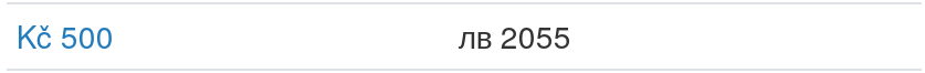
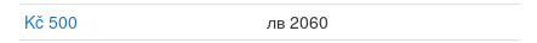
[458,13,571,58] лв 2055 -> [267,10,329,33] лв 2060

